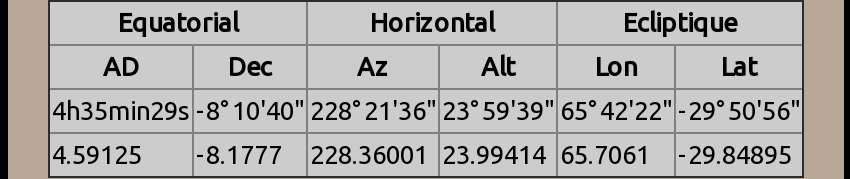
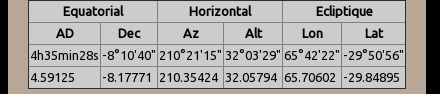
[52,96,800,124] 4h35min29s -8°10'40" 228°21'36" 23°59'39" 65°42'22" -29°50'56" -> [30,48,404,62] 4h35min28s -8°10'40" 210°21'15" 32°03'29" 65°42'22" -29°50'56"
[196,140,792,168] -8.1777 | 228.36001 23.99414 65.7061 | -29.84895 -> [102,70,400,84] -8.17771 210.35424 32.05794 65.70602 -29.84895

